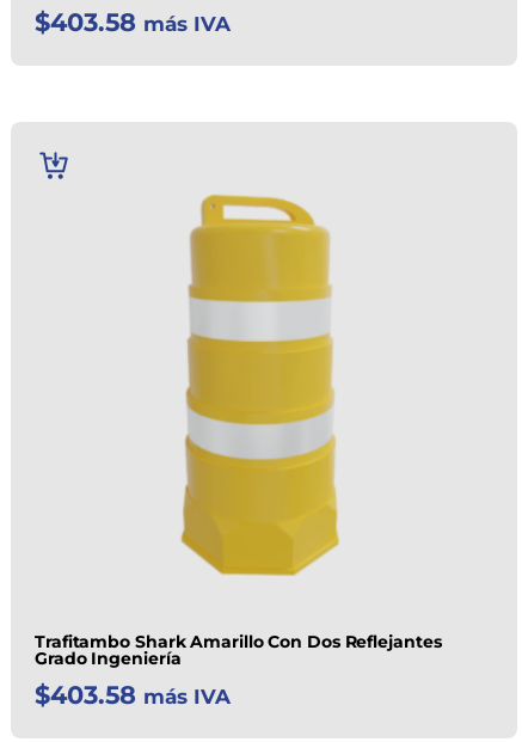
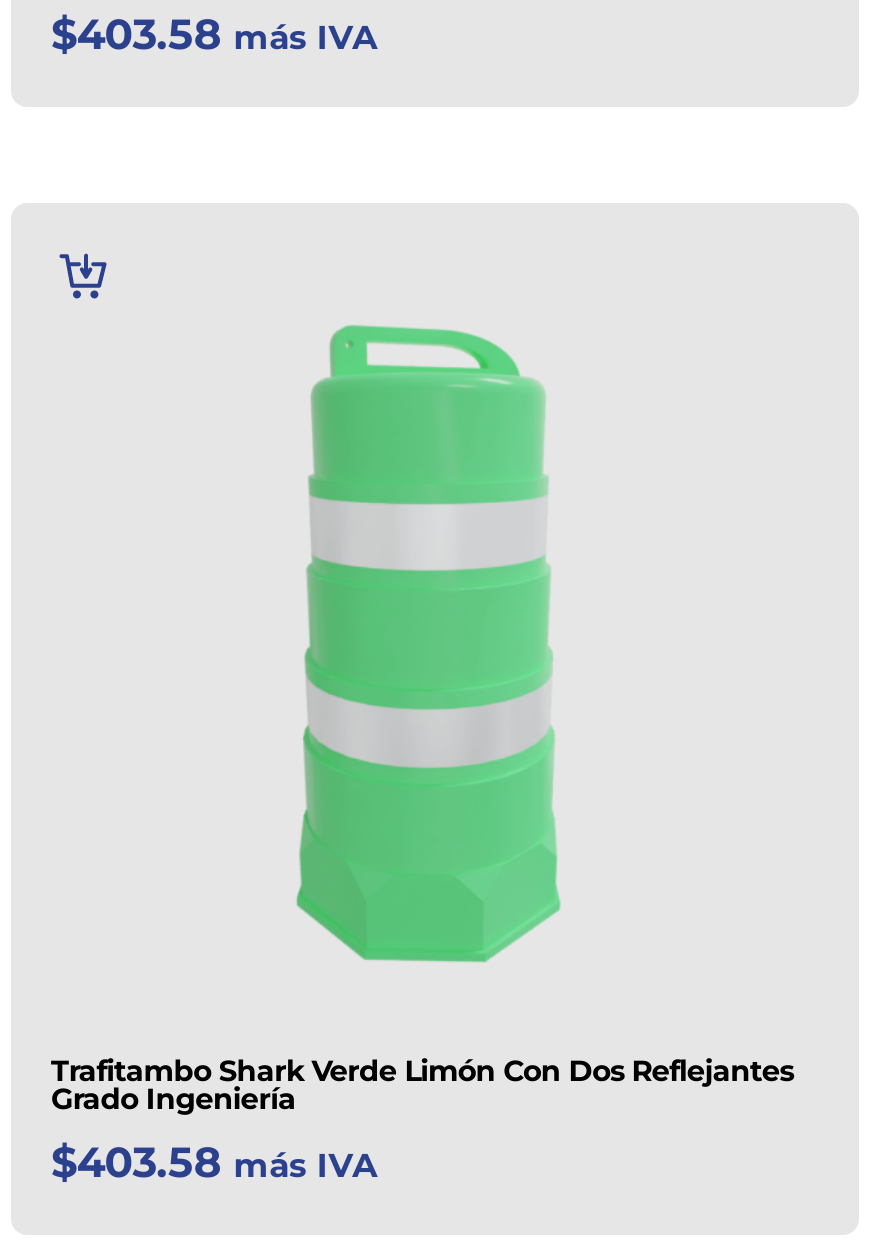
[189,195,332,302] [image] -> [307,323,549,505] [image]
[186,333,334,425] [image] -> [303,555,553,711] [image]
[180,435,339,576] [image] -> [295,727,561,963] [image]
[35,631,441,652] Trafitambo Shark Amarillo Con Dos Reflejantes -> [51,1054,793,1090] Trafitambo Shark Verde Limón Con Dos Reflejantes

